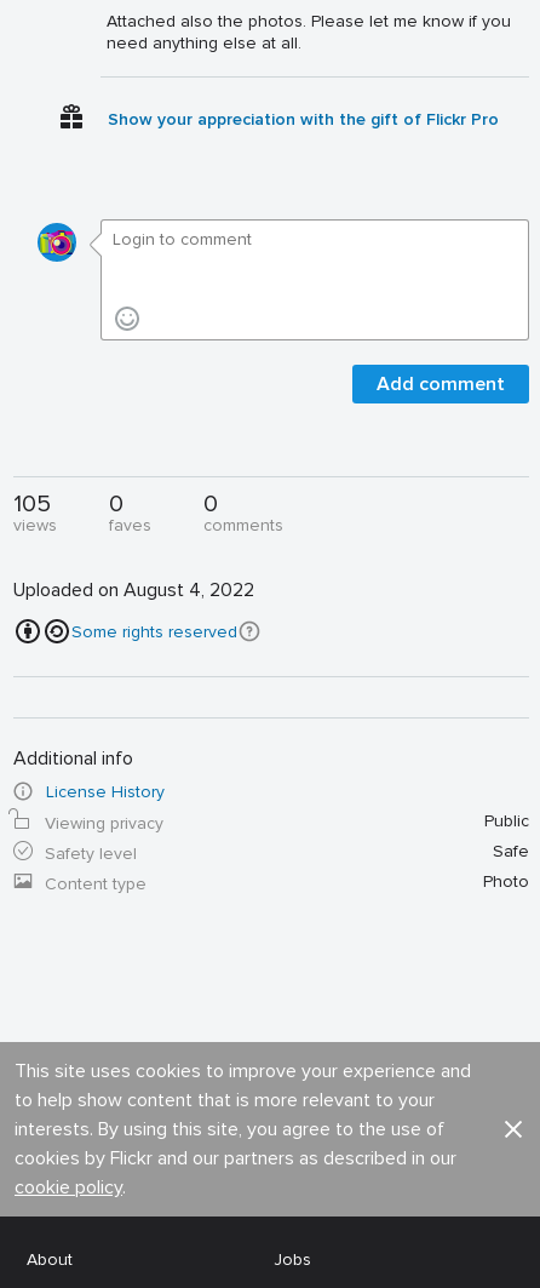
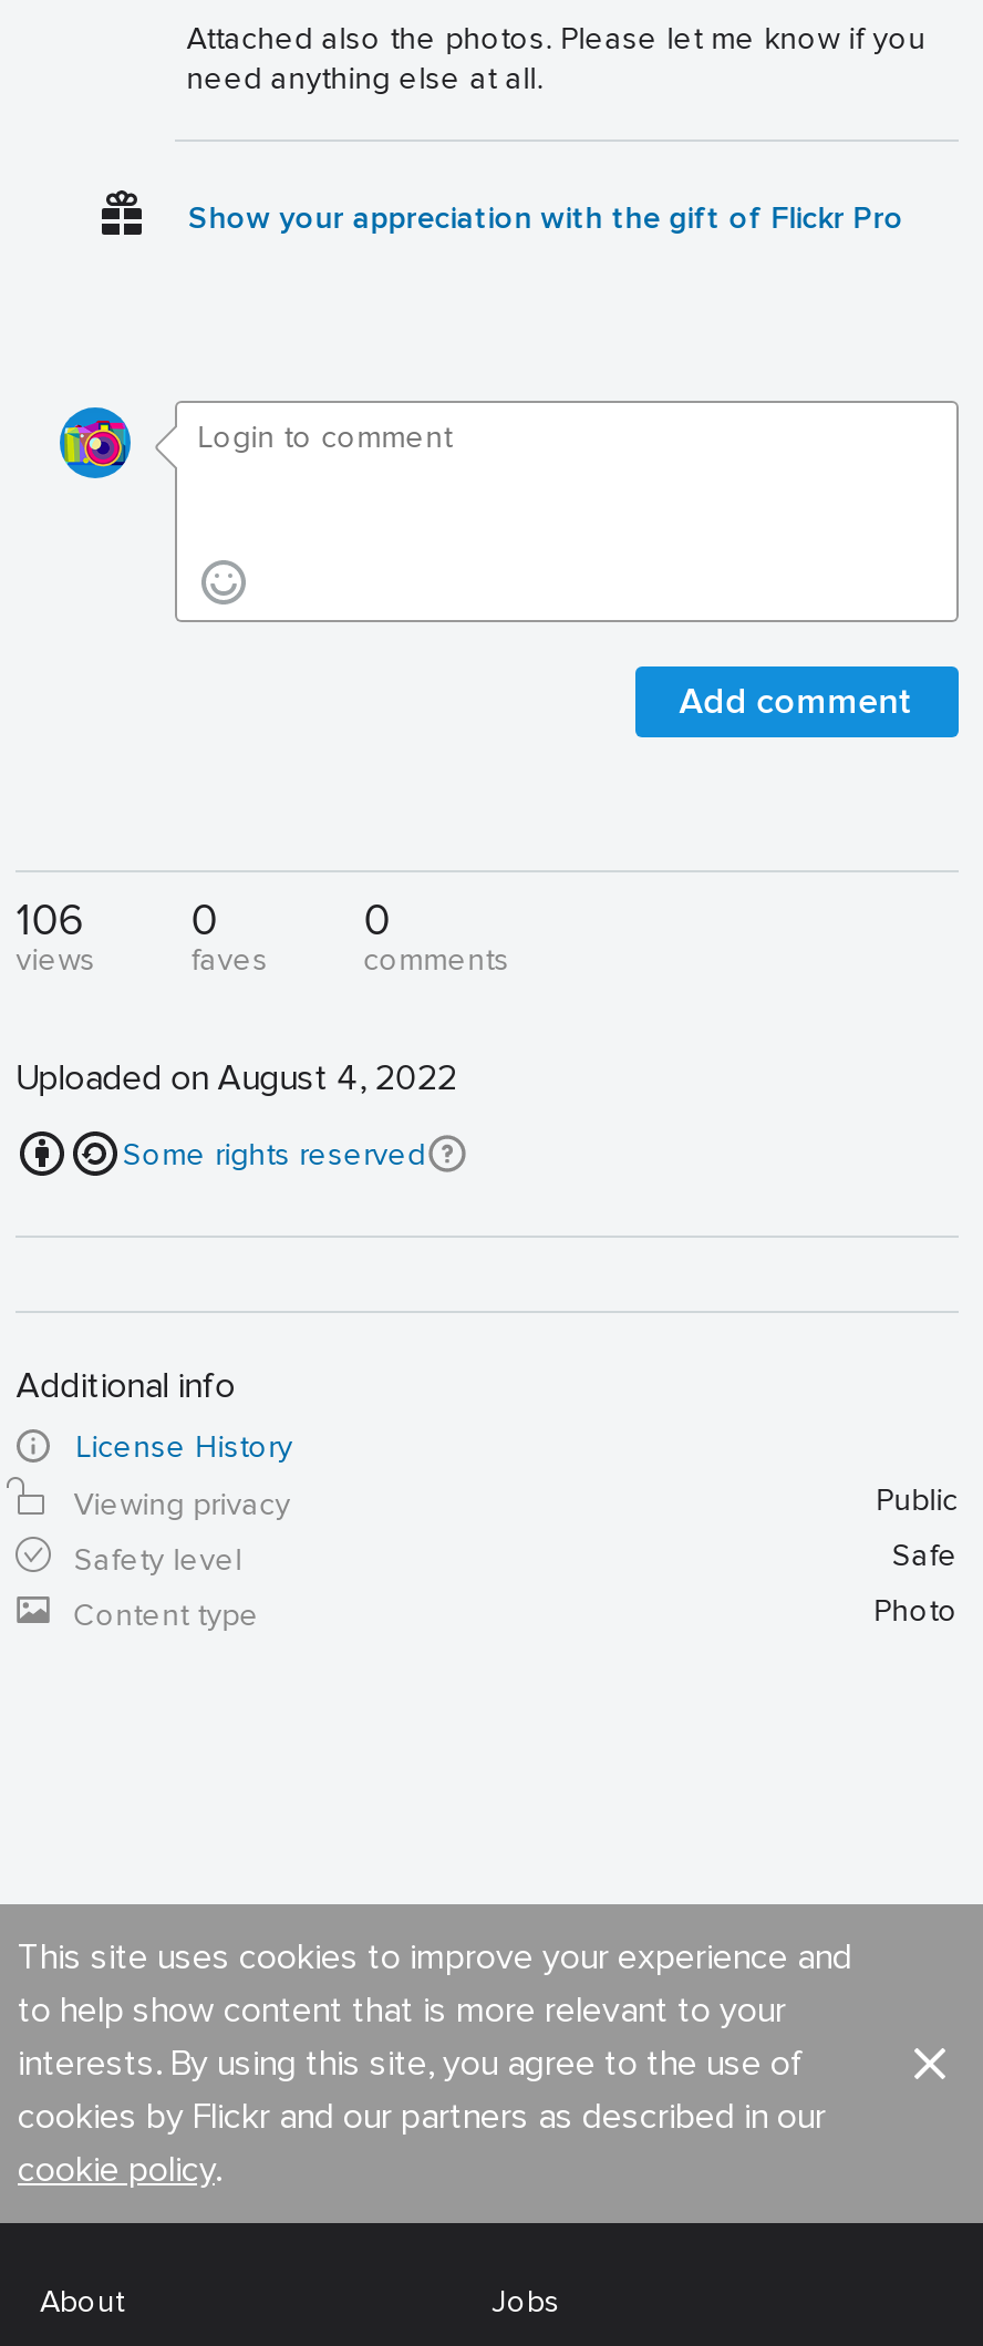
[14,490,124,519] 105 0 -> [16,895,217,948] 106 0

